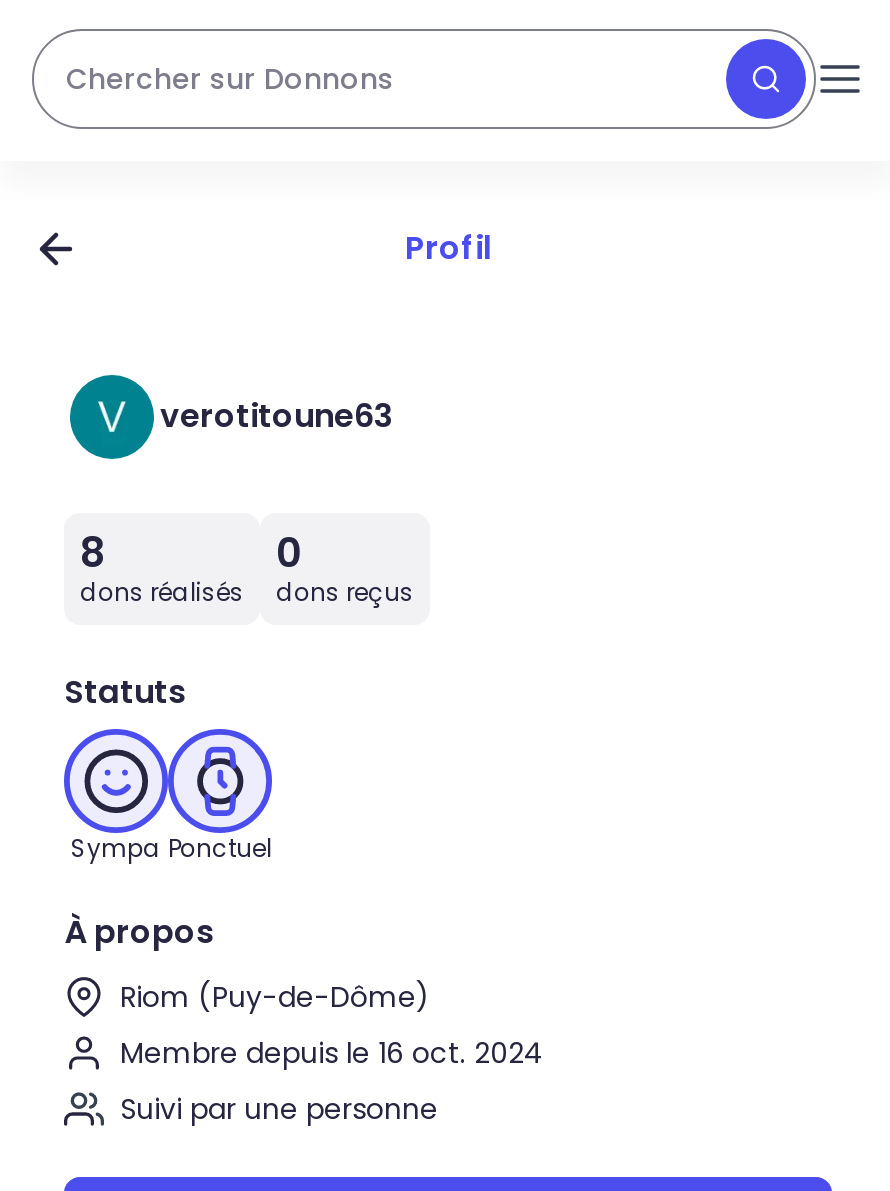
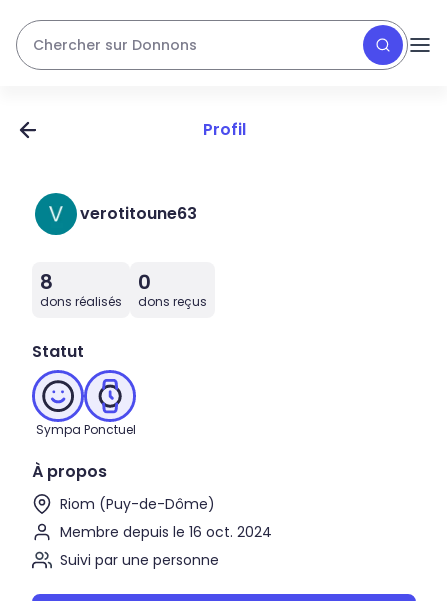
[64,669,186,715] Statuts -> [32,340,84,363] Statut

